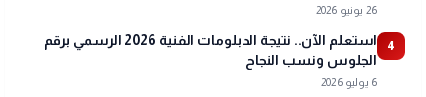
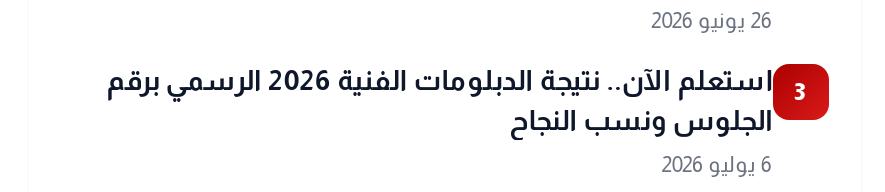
[387,39,395,53] 4 -> [794,78,808,106] 3

